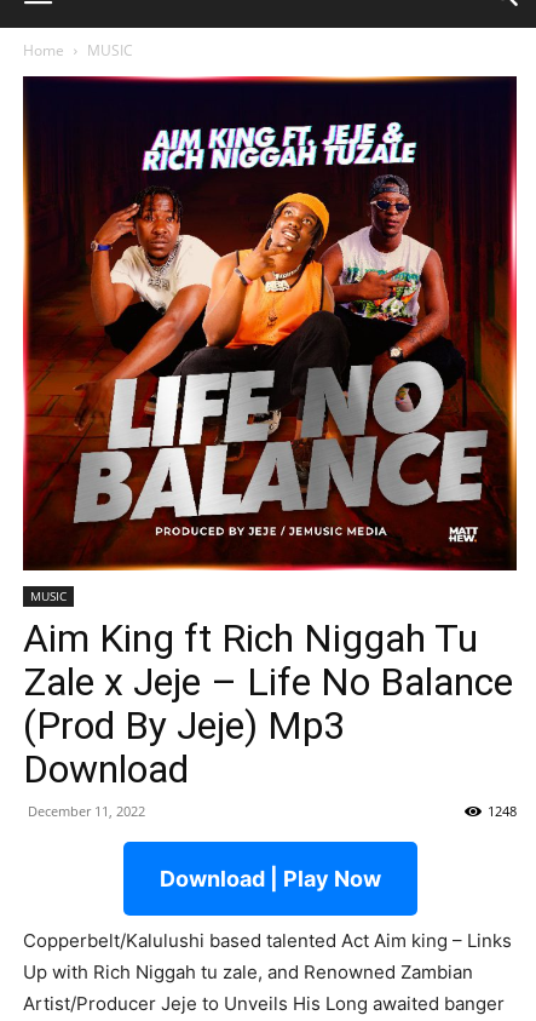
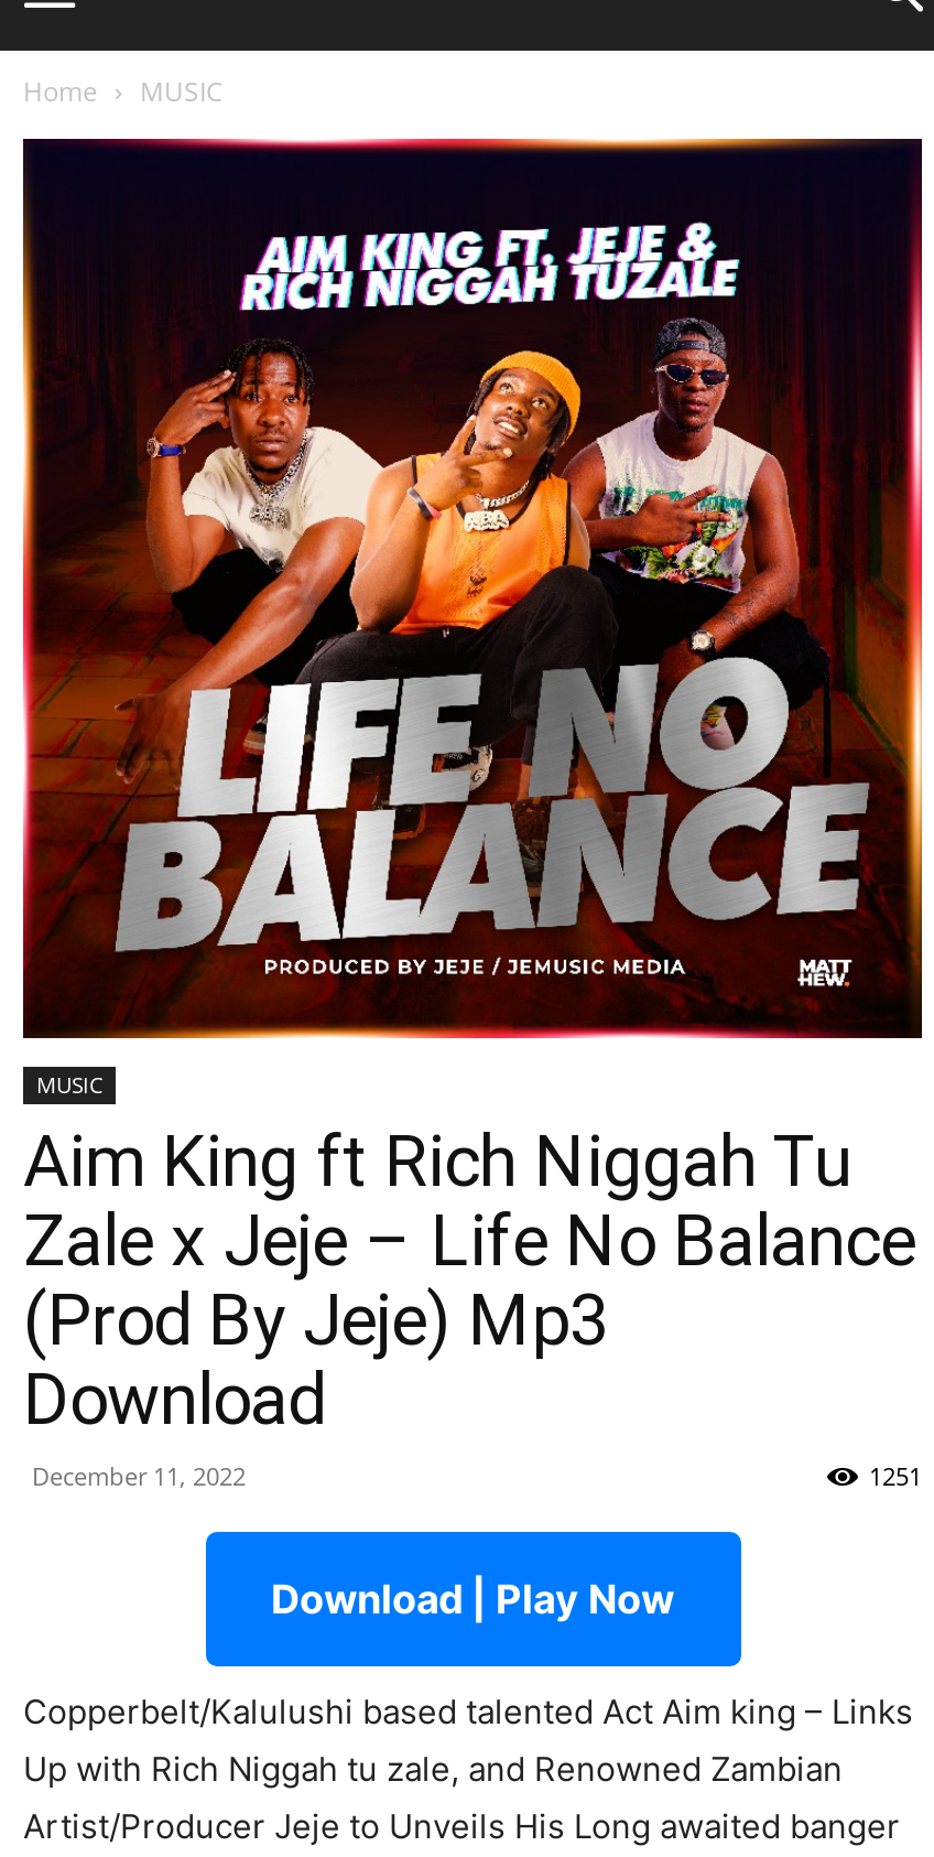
[488,802,517,820] 1248 -> [869,1459,922,1492] 1251

